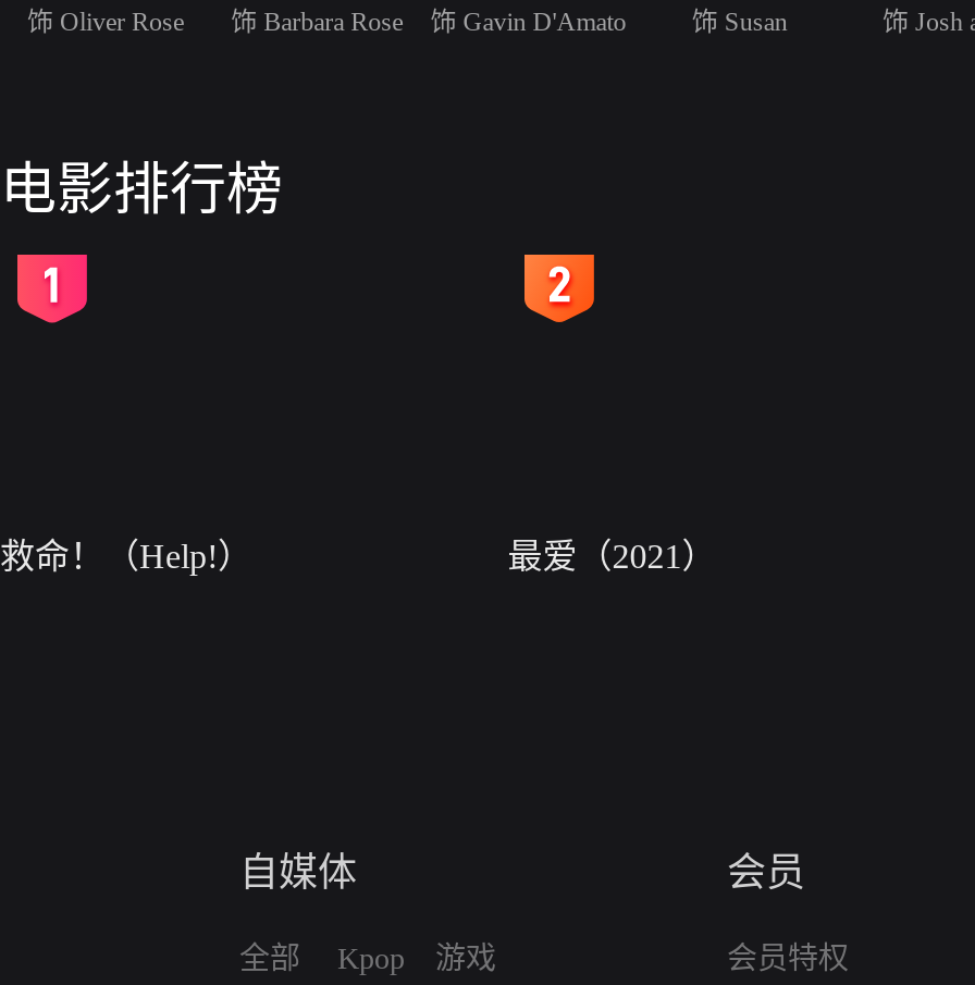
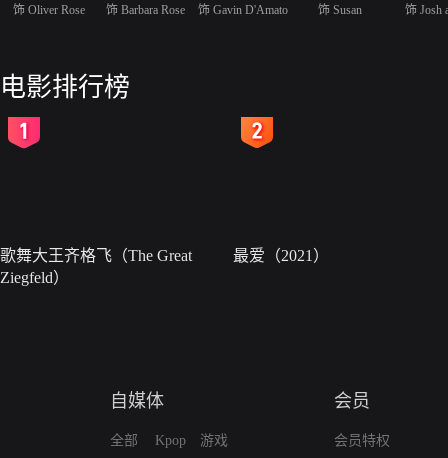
[0,538,252,575] 救命！（Help!） -> [0,247,192,286] 歌舞大王齐格飞（The Great | Ziegfeld）

